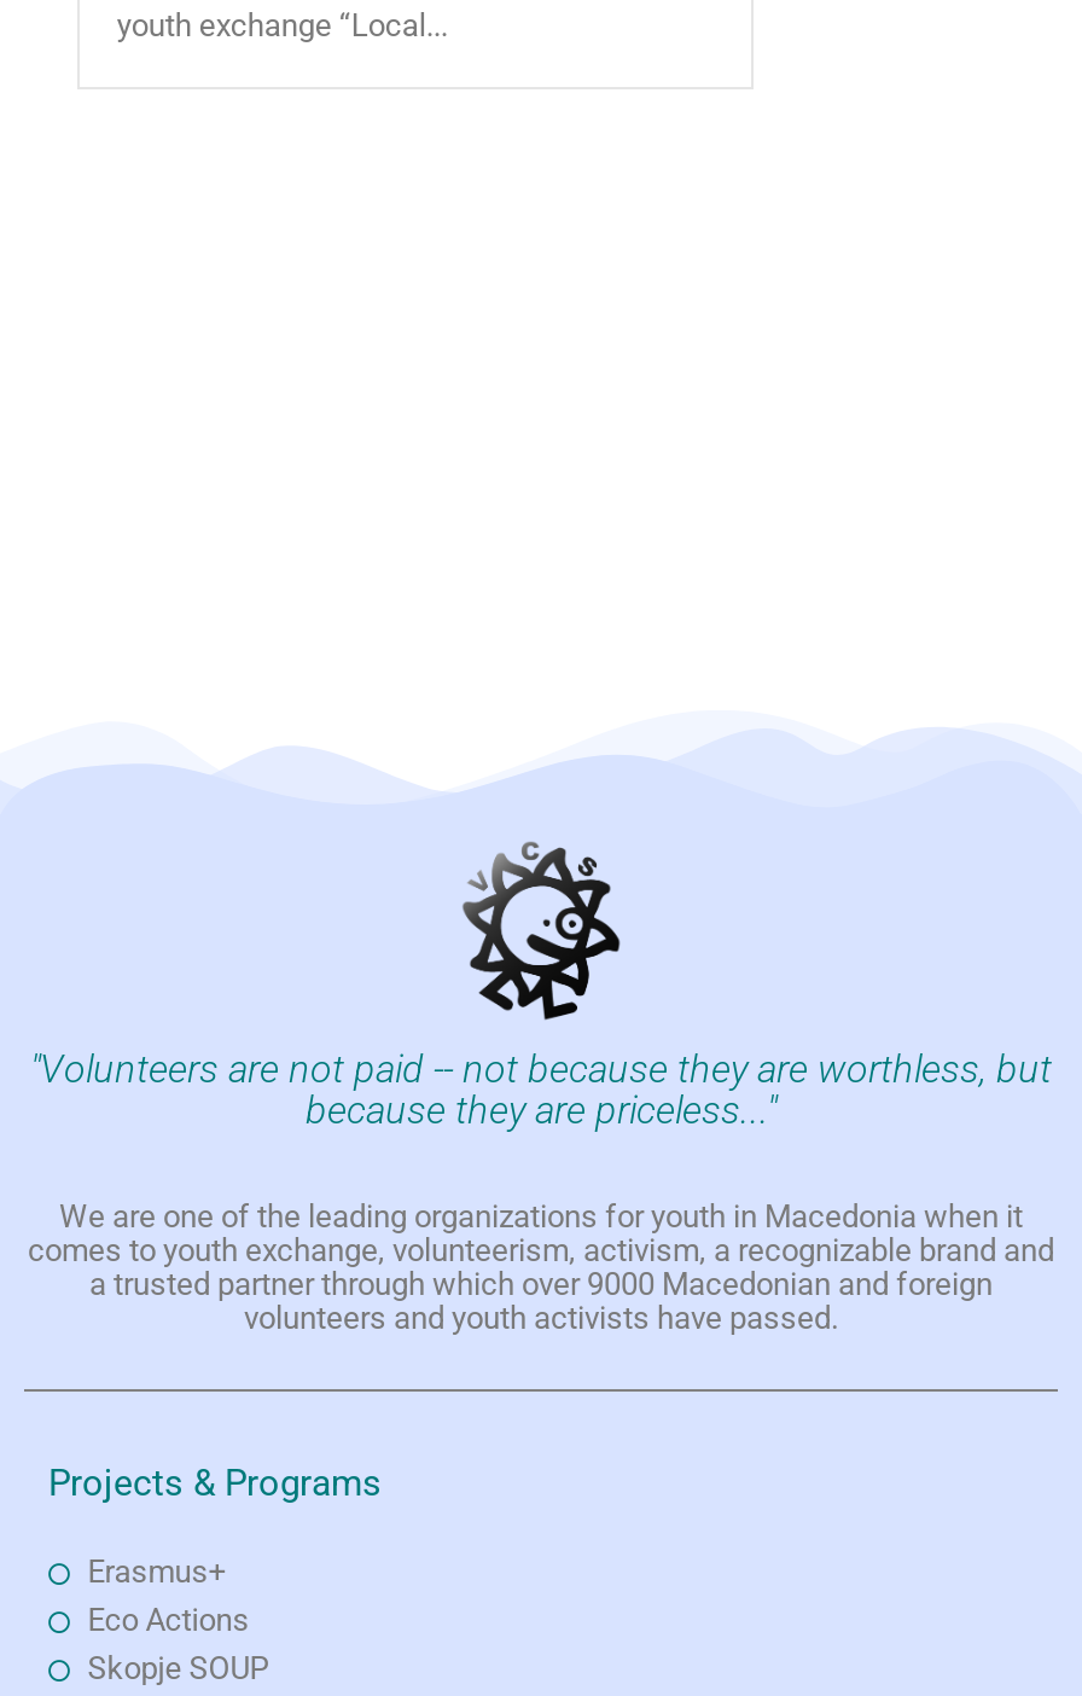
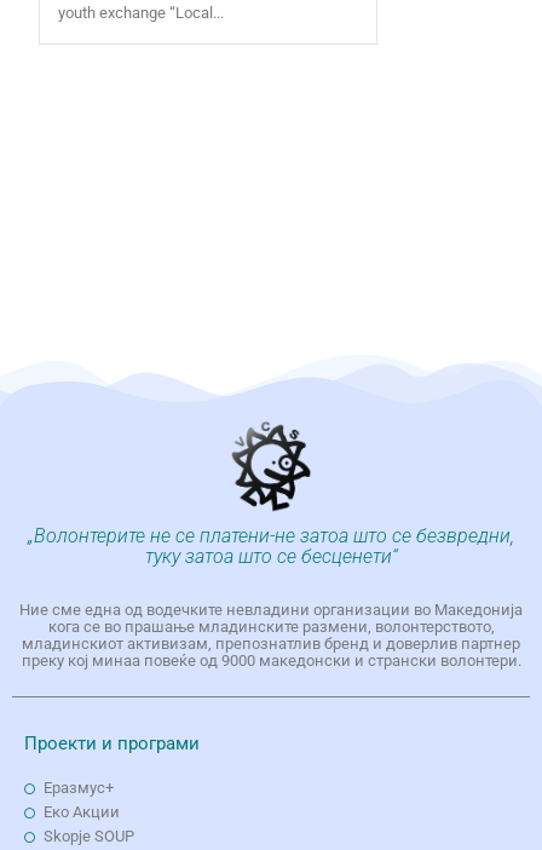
[30,1047,1052,1134] "Volunteers are not paid -- not because they are worthless, but | because they are priceless..." -> [28,525,514,568] „Волонтерите не се платени-не затоа што се безвредни, | туку затоа што се бесценети“
[28,1199,1054,1337] We are one of the leading organizations for youth in Macedonia when it | comes to youth exchange, volunteerism, activism, a recognizable brand and | a trusted partner through which over 9000 Macedonian and foreign | volunteers and youth activists have passed. -> [19,601,523,670] Ние сме една од водечките невладини организации во Македонија | кога се во прашање младинските размени, волонтерството, | младинскиот активизам, препознатлив бренд и доверлив партнер | преку кој минаа повеќе од 9000 македонски и странски волонтери.
[48,1462,382,1506] Projects & Programs -> [24,733,200,755] Проекти и програми
[87,1554,249,1639] Erasmus+ | Eco Actions -> [44,779,120,821] Еразмус+ | Еко Aкции

